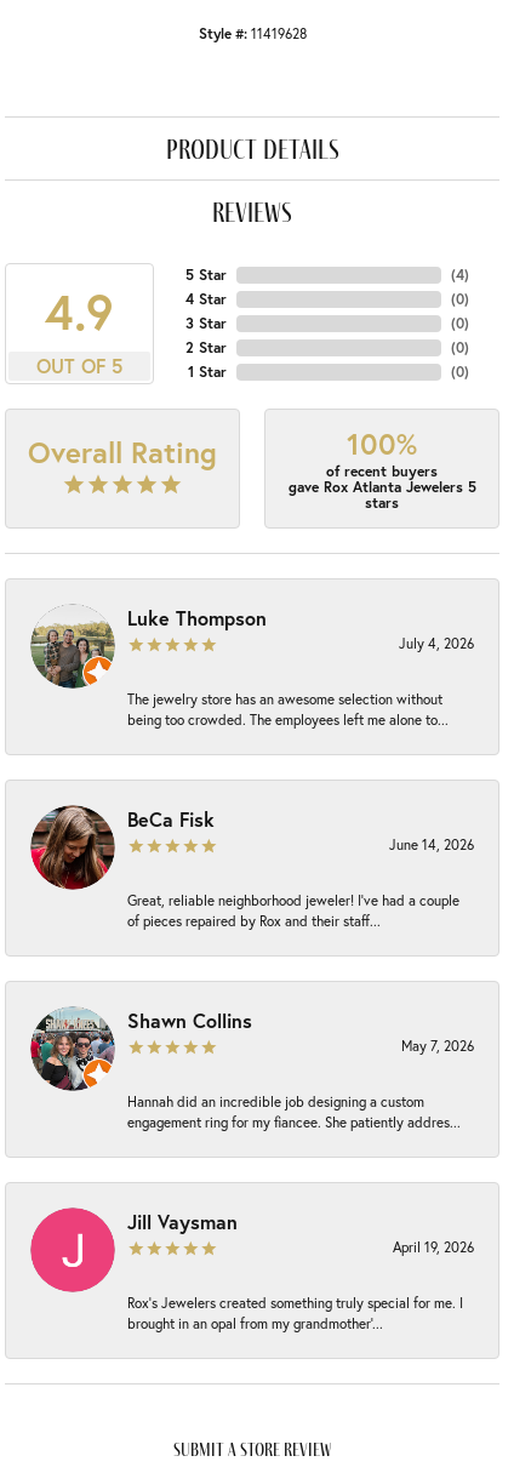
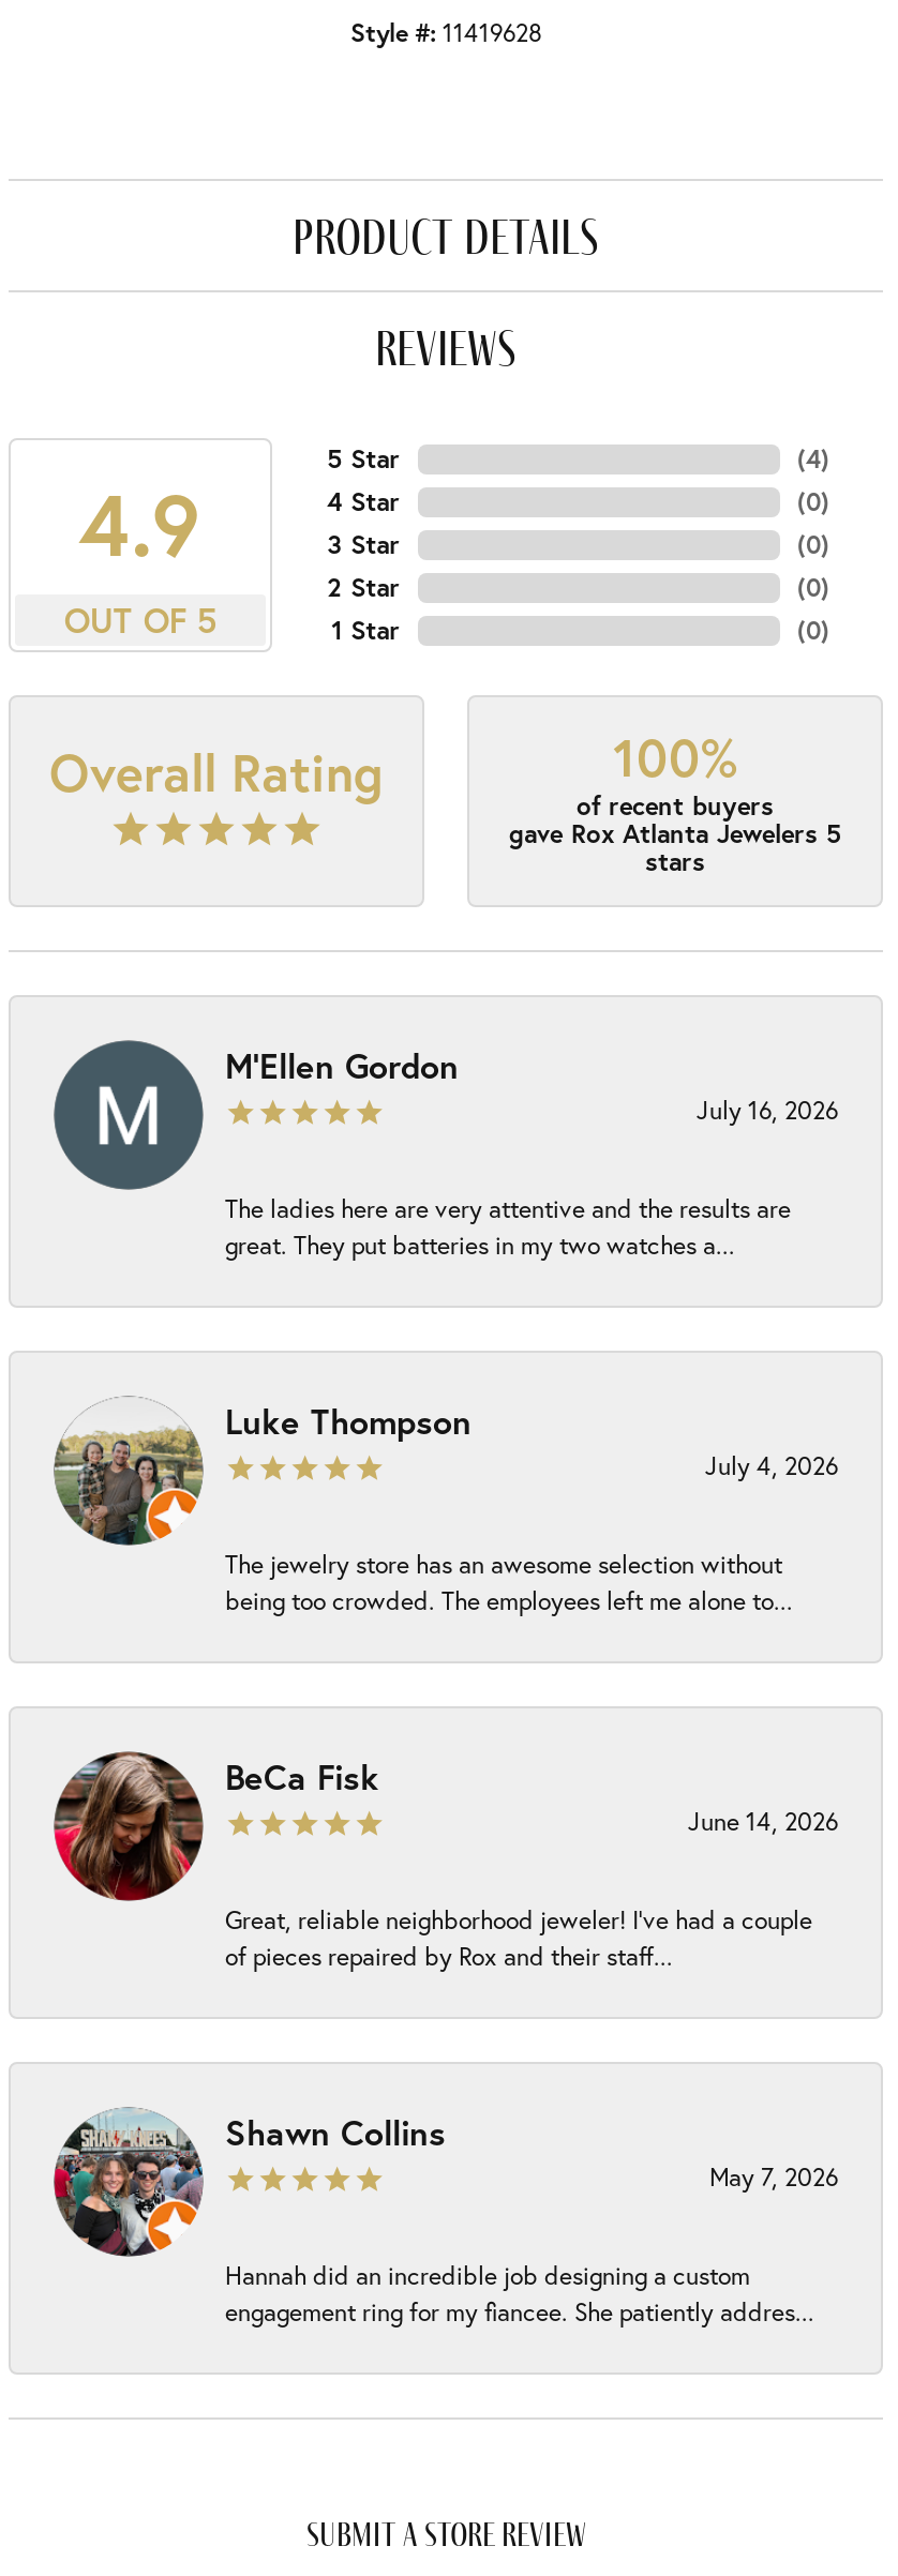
none -> [54,1040,838,1261] [image] | M'Ellen Gordon | July 16, 2026 | The ladies here are very attentive and the results are | great. They put batteries in my two watches a...
moved [29,605,474,1131] -> [51,1398,838,2328]: [image] | Luke Thompson | July 4, 2026 | ... | Hannah did an incredible job designing a custom | engagement ring for my fiancee. She patiently addres...
[30,1207,474,1332] [image] | Jill Vaysman | April 19, 2026 | Rox’s Jewelers created something truly special for me. I | brought in an opal from my grandmother’... -> none

